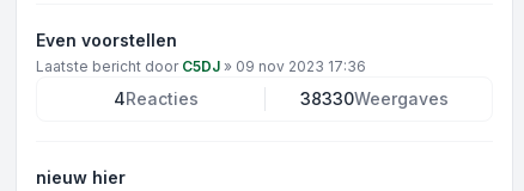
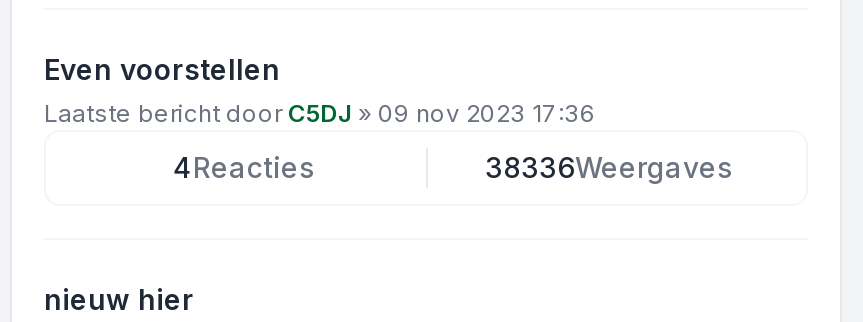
[300,88,448,109] 38330Weergaves -> [485,150,733,184] 38336Weergaves

